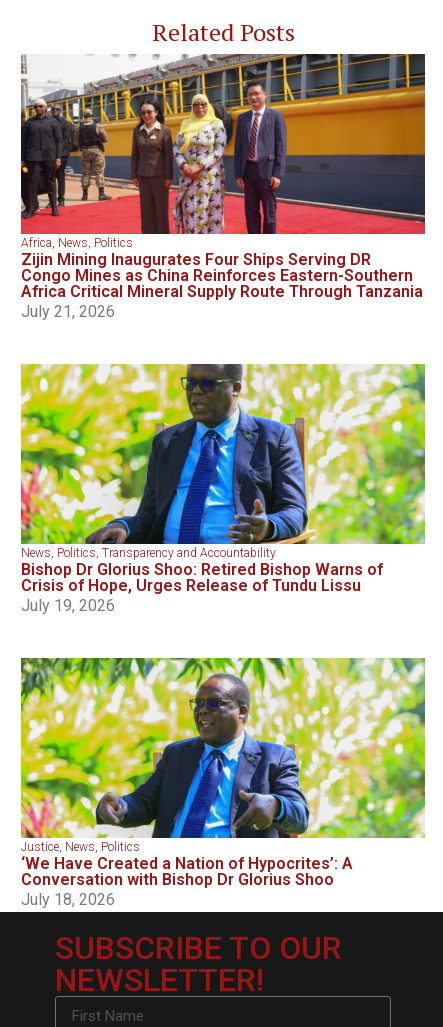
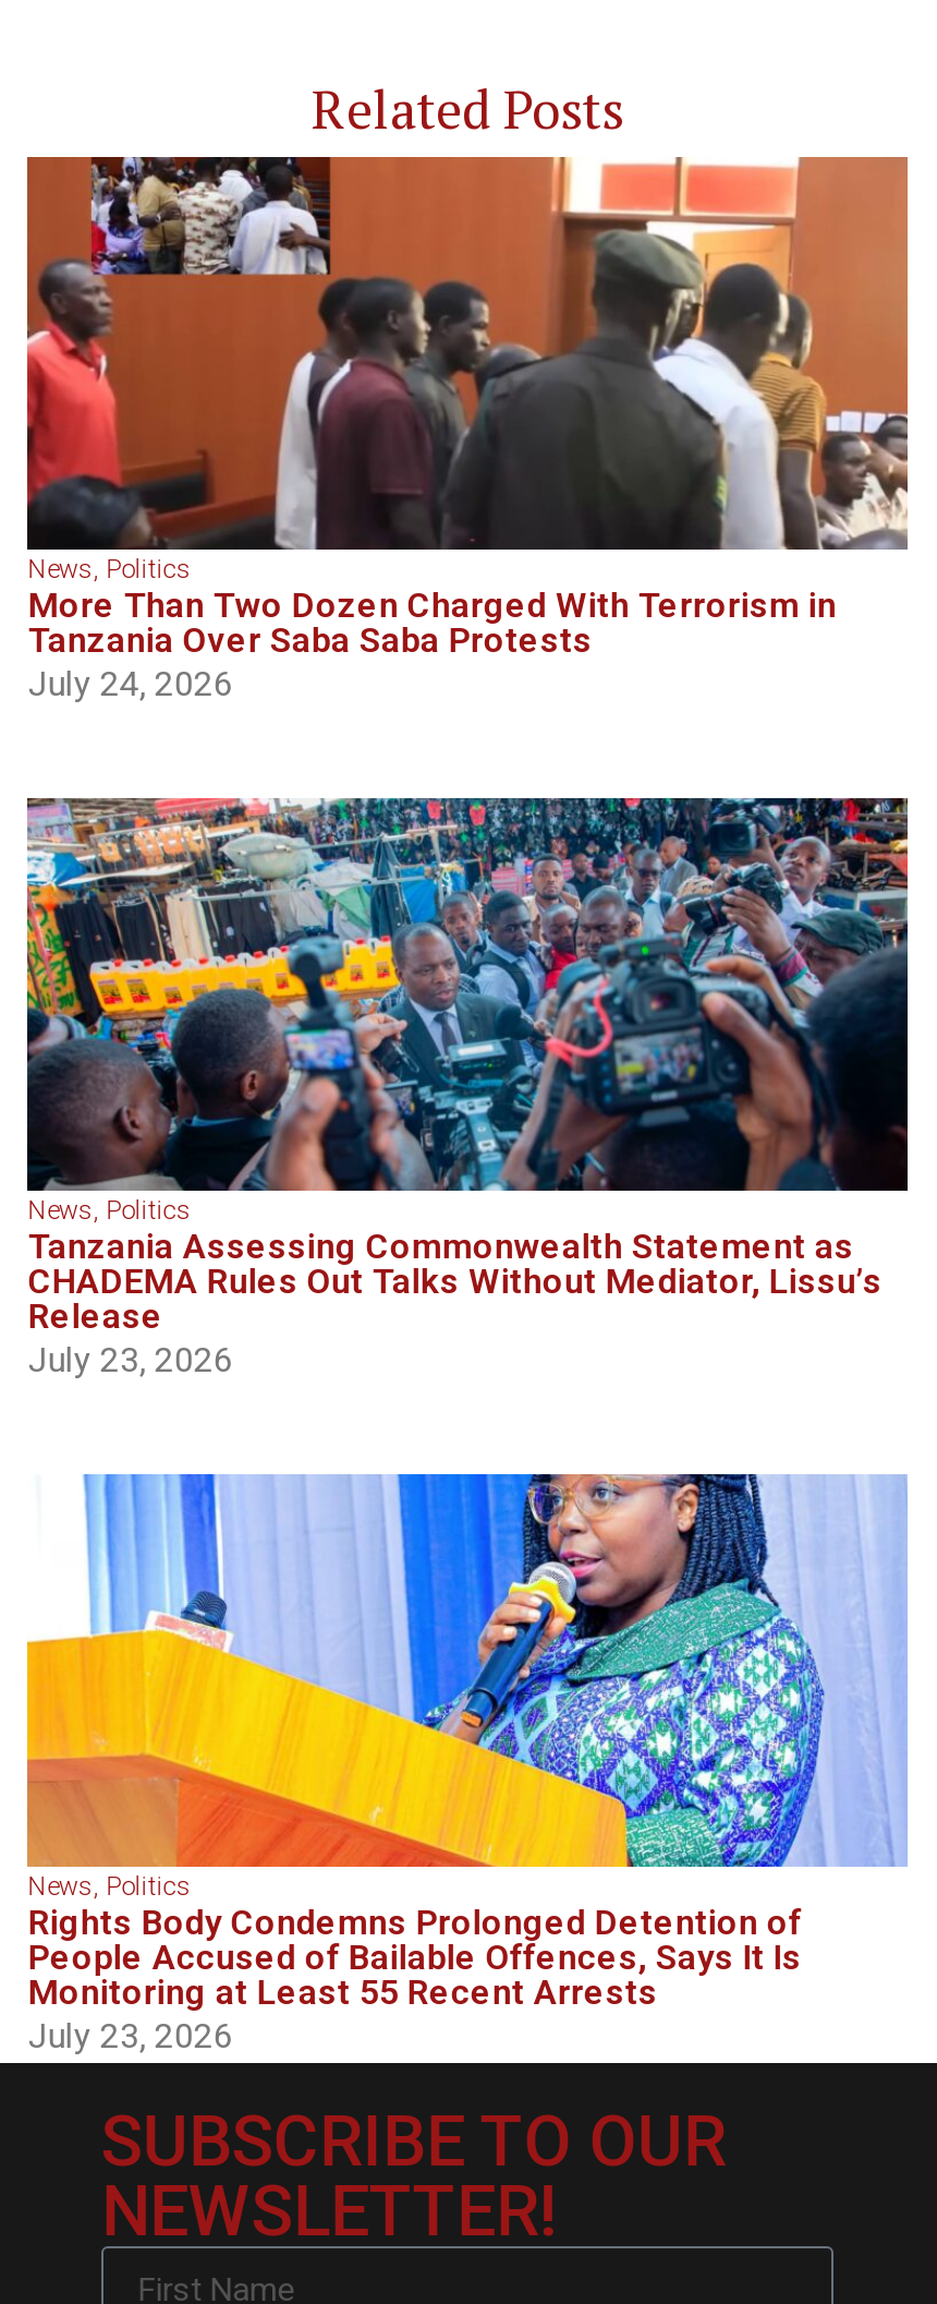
[20,53,426,321] [image] | Africa, News, Politics | Zijin Mining Inaugurates Four Ships Serving DR | Congo Mines as China Reinforces Eastern-Southern | Africa Critical Mineral Supply Route Through Tanzania | July 21, 2026 -> [25,155,910,705] [image] | News, Politics | More Than Two Dozen Charged With Terrorism in | Tanzania Over Saba Saba Protests | July 24, 2026
[20,348,426,615] [image] | News, Politics, Transparency and Accountability | Bishop Dr Glorius Shoo: Retired Bishop Warns of | Crisis of Hope, Urges Release of Tundu Lissu | July 19, 2026 -> [25,796,910,1381] [image] | News, Politics | Tanzania Assessing Commonwealth Statement as | CHADEMA Rules Out Talks Without Mediator, Lissu’s | Release | July 23, 2026
[20,657,426,909] [image] | Justice, News, Politics | ‘We Have Created a Nation of Hypocrites’: A | Conversation with Bishop Dr Glorius Shoo | July 18, 2026 -> [27,1472,908,2057] [image] | News, Politics | Rights Body Condemns Prolonged Detention of | People Accused of Bailable Offences, Says It Is | Monitoring at Least 55 Recent Arrests | July 23, 2026

